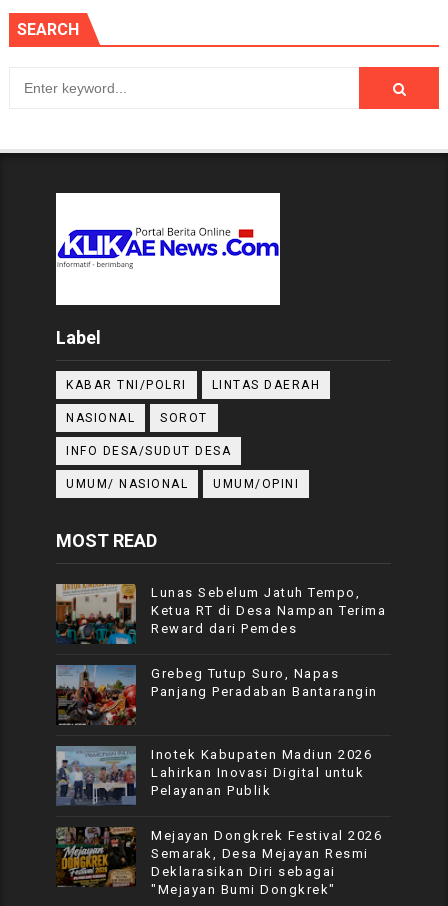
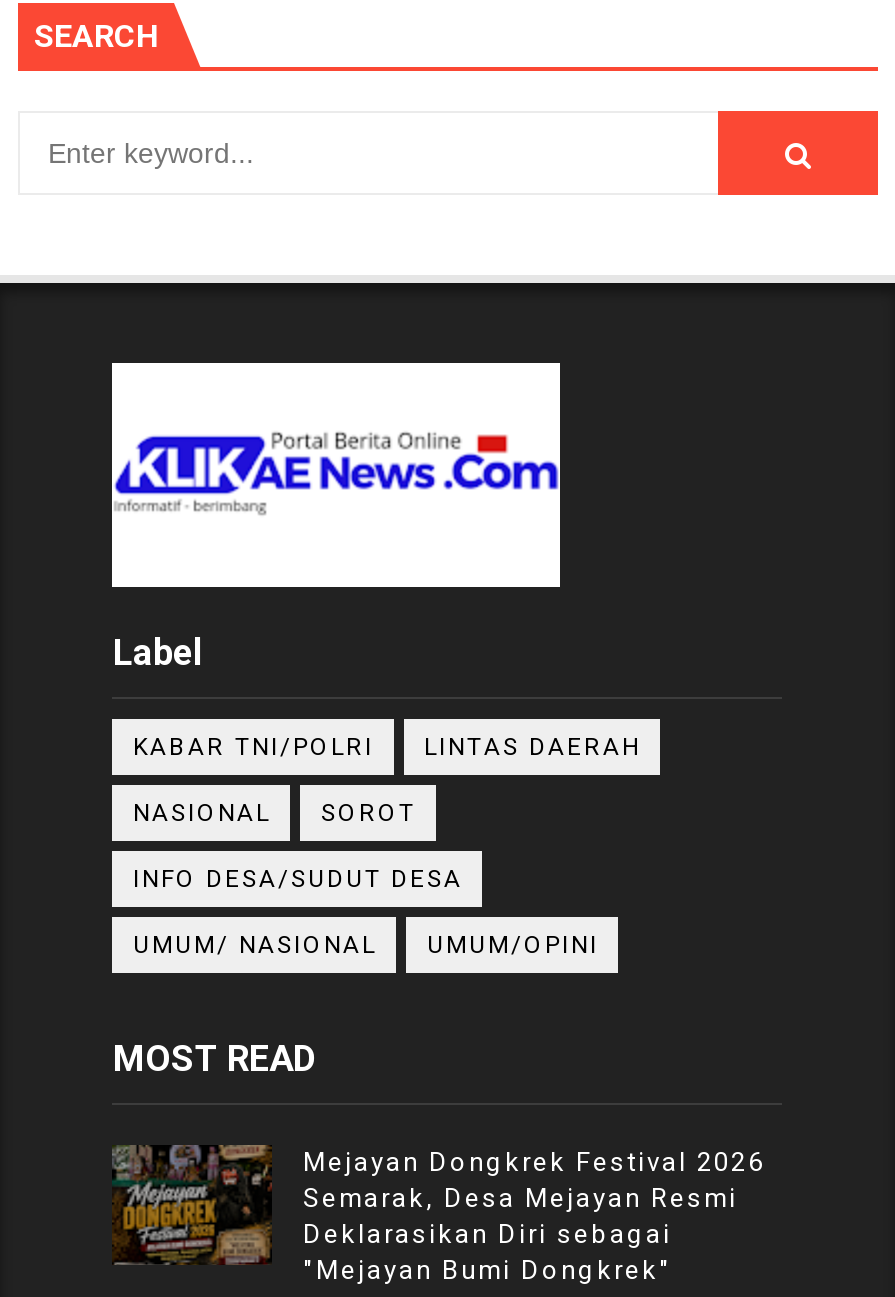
[55,583,386,699] [image] | Lunas Sebelum Jatuh Tempo, | Ketua RT di Desa Nampan Terima | Reward dari Pemdes | Grebeg Tutup Suro, Napas | Panjang Peradaban Bantarangin -> none
[55,664,372,798] [image] | Inotek Kabupaten Madiun 2026 | Lahirkan Inovasi Digital untuk | Pelayanan Publik -> none
[55,745,137,805] [image] -> none

